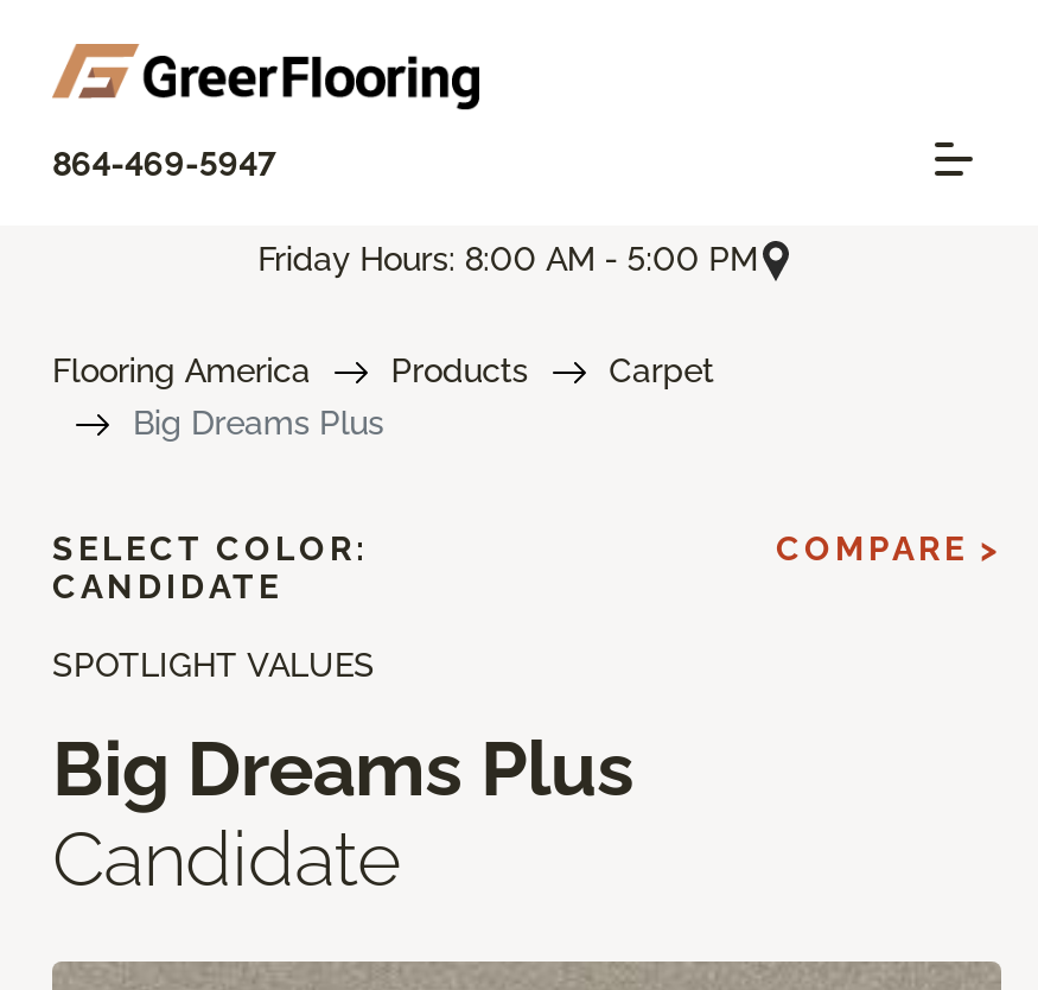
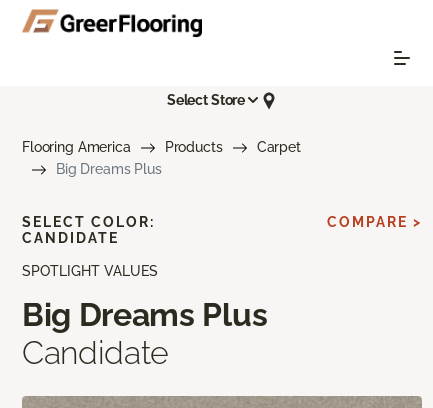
[52,145,758,278] 864-469-5947 | Friday Hours: 8:00 AM - 5:00 PM -> [167,92,245,108] Select Store

